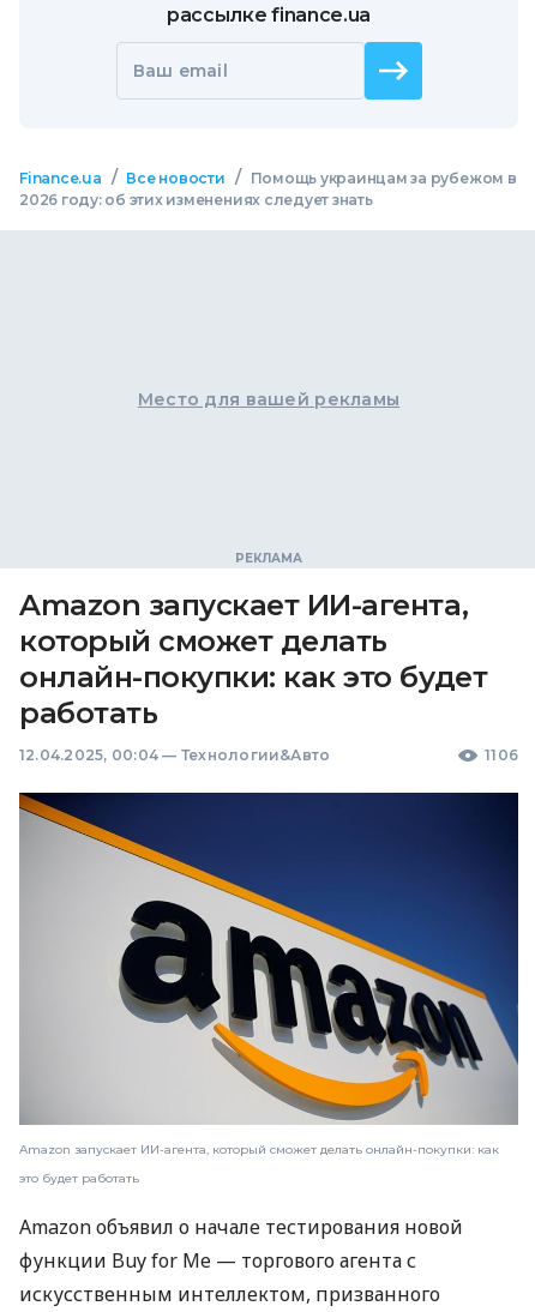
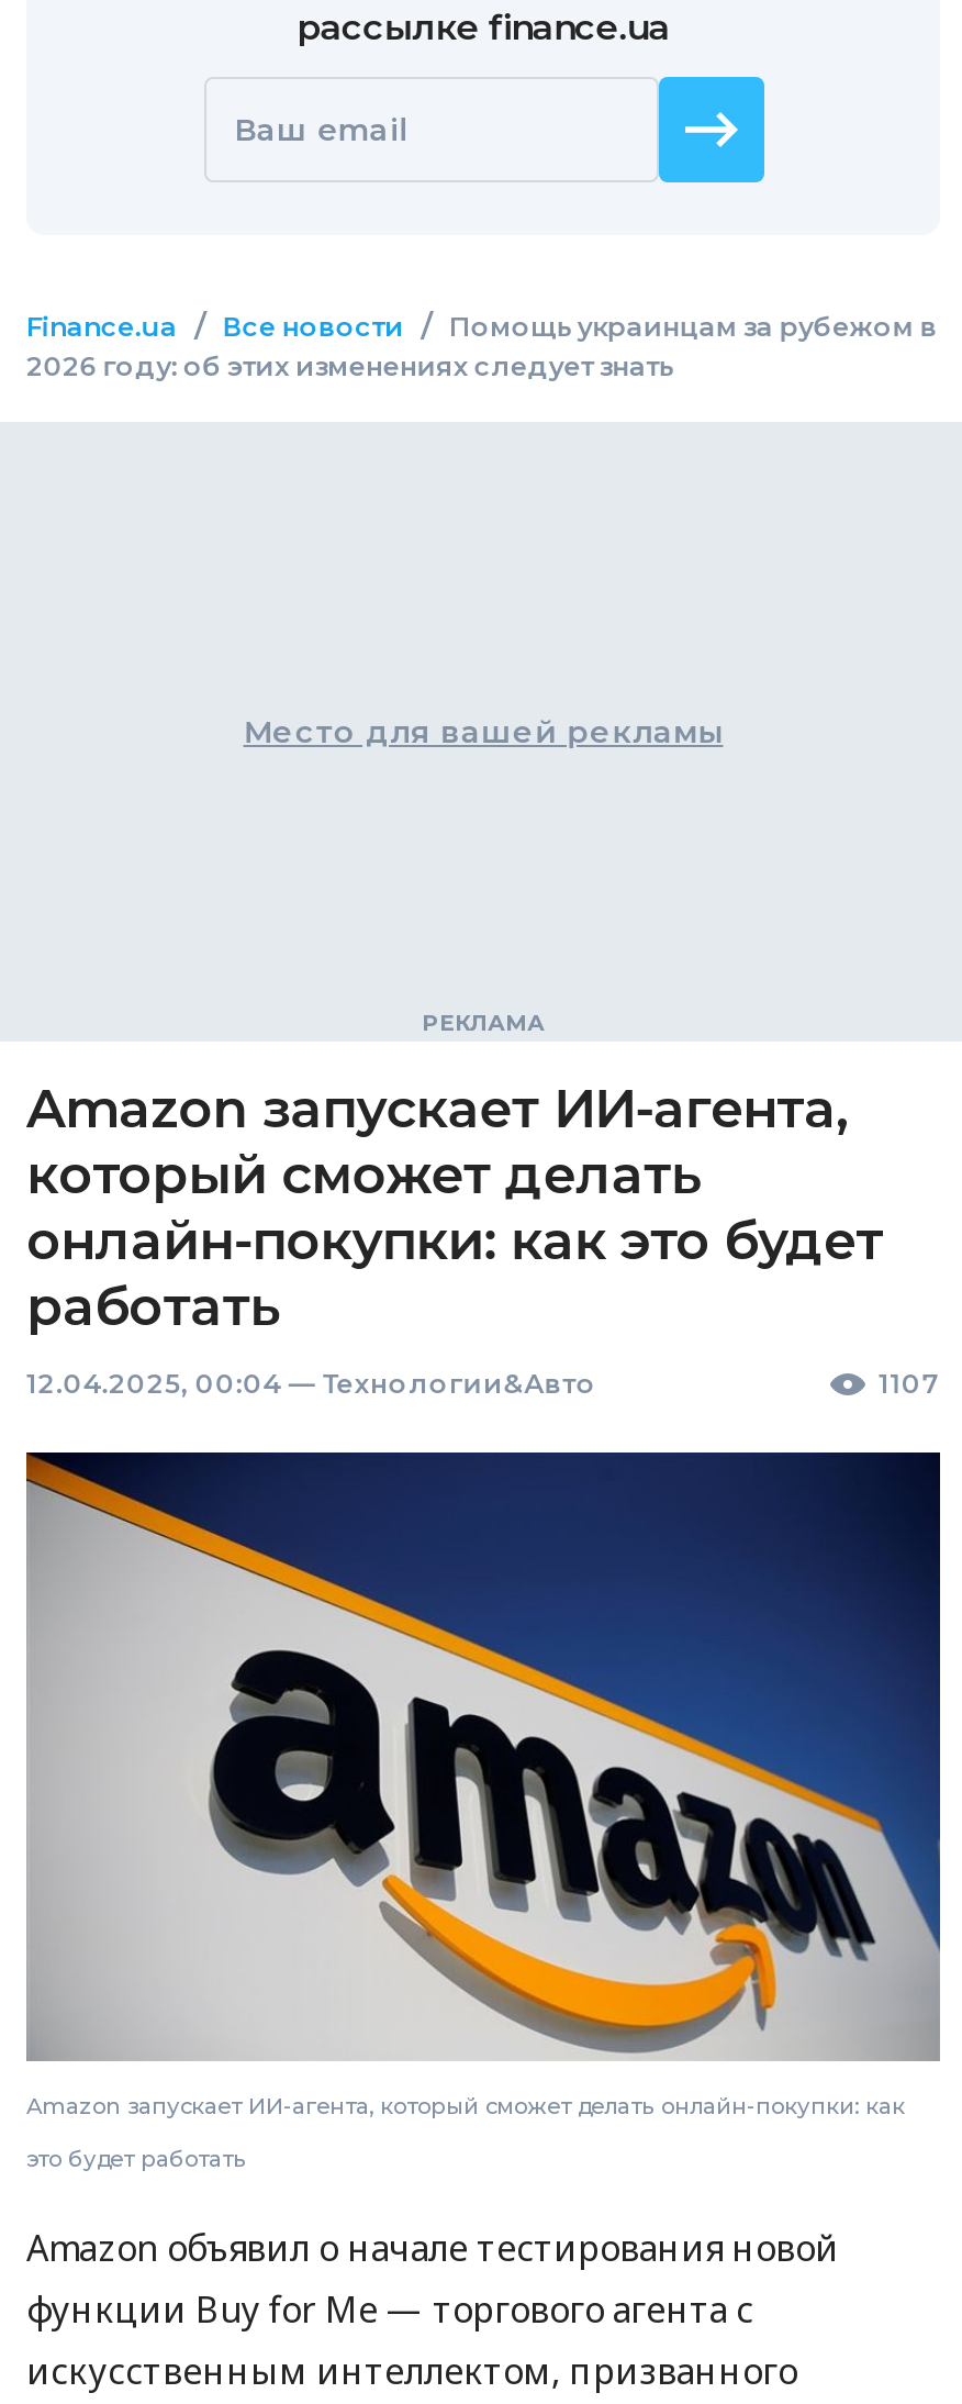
[485,746,518,764] 1106 -> [879,1366,940,1399] 1107

